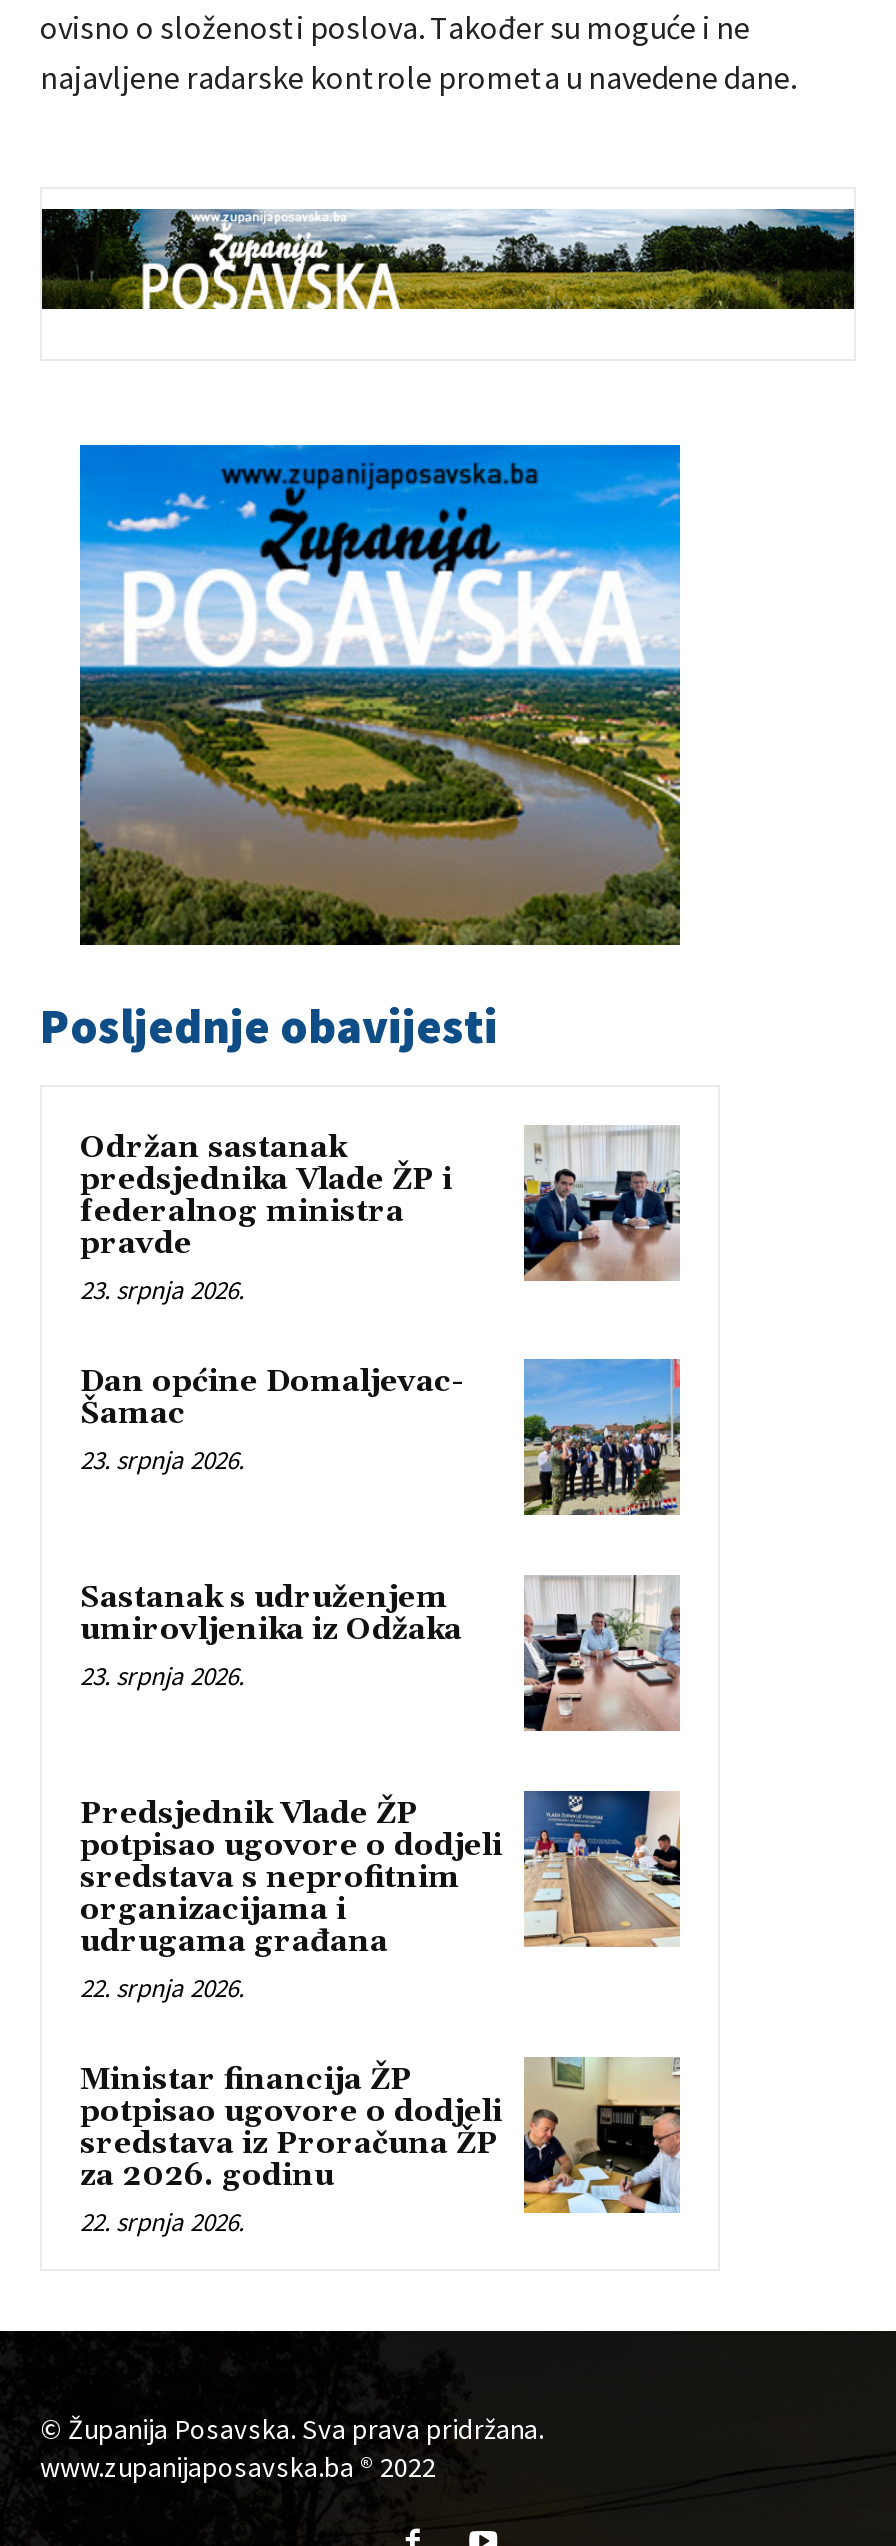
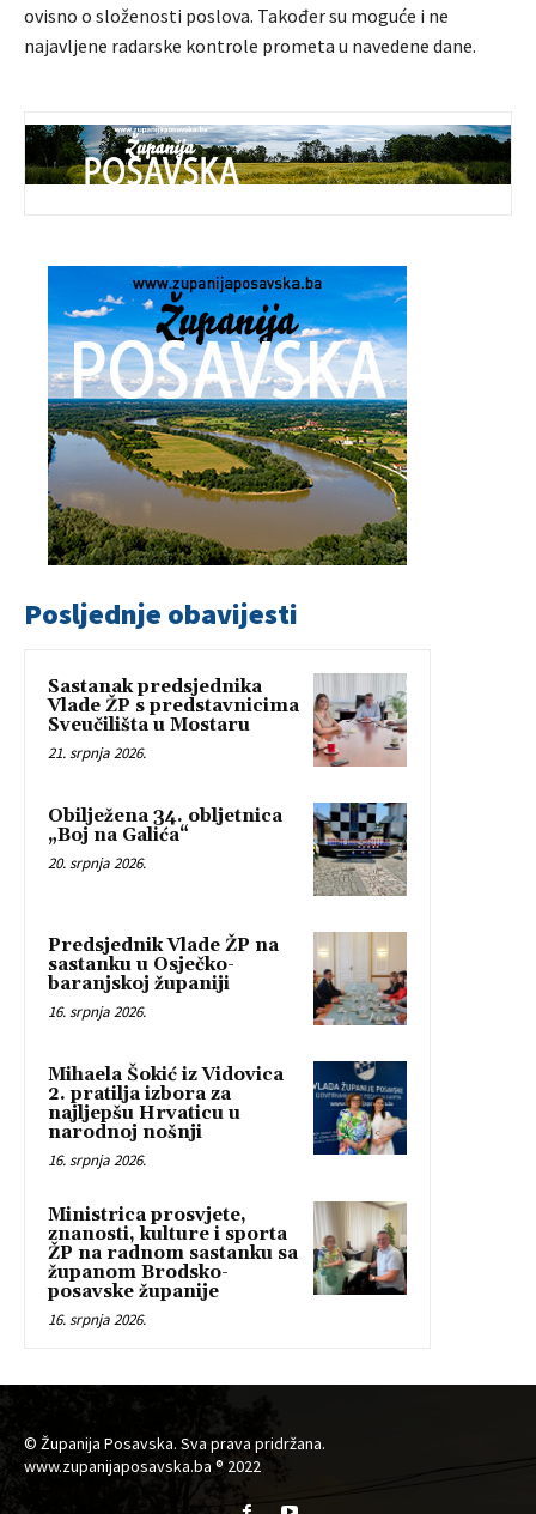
[80,1129,678,1307] [image] | Održan sastanak | predsjednika Vlade ŽP i | federalnog ministra | pravde | 23. srpnja 2026. -> [48,676,406,765] [image] | Sastanak predsjednika | Vlade ŽP s predstavnicima | Sveučilišta u Mostaru | 21. srpnja 2026.
[80,1358,682,1516] [image] | Dan općine Domaljevac- | Šamac | 23. srpnja 2026. -> [48,801,408,896] [image] | Obilježena 34. obljetnica | „Boj na Galića“ | 20. srpnja 2026.
[80,1576,680,1732] [image] | Sastanak s udruženjem | umirovljenika iz Odžaka | 23. srpnja 2026. -> [48,932,407,1027] [image] | Predsjednik Vlade ŽP na | sastanku u Osječko- | baranjskoj županiji | 16. srpnja 2026.
[80,1790,682,2005] [image] | Predsjednik Vlade ŽP | potpisao ugovore o dodjeli | sredstava s neprofitnim | organizacijama i | udrugama građana | 22. srpnja 2026. -> [48,1060,408,1171] [image] | Mihaela Šokić iz Vidovica | 2. pratilja izbora za | najljepšu Hrvaticu u | narodnoj nošnji | 16. srpnja 2026.
[80,2024,682,2239] [image] | Ministar financija ŽP | potpisao ugovore o dodjeli | sredstava iz Proračuna ŽP | za 2026. godinu | 22. srpnja 2026. -> [48,1200,408,1330] [image] | Ministrica prosvjete, | znanosti, kulture i sporta | ŽP na radnom sastanku sa | županom Brodsko- | posavske županije | 16. srpnja 2026.

